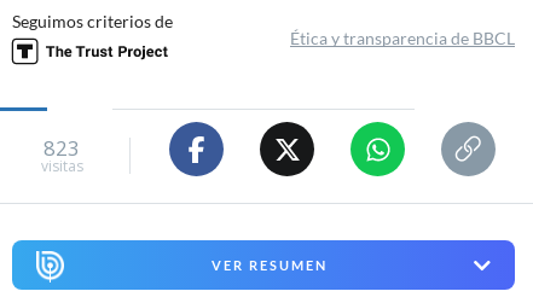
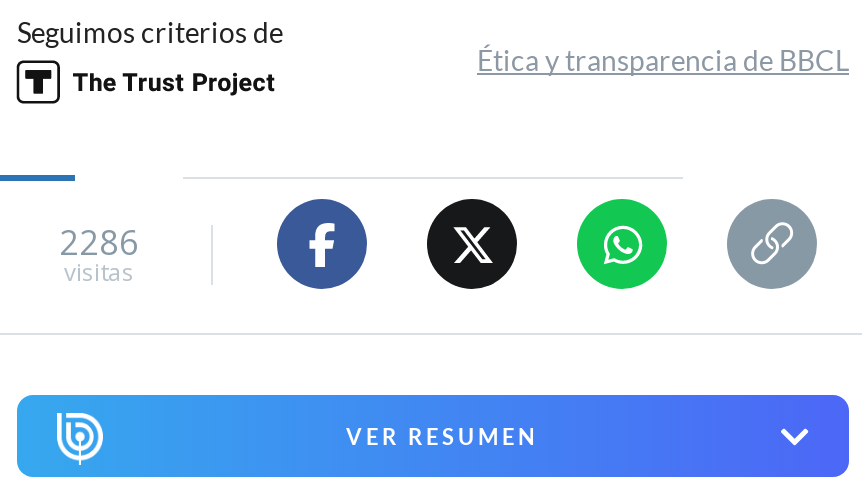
[44,134,80,162] 823 -> [59,219,139,265] 2286

